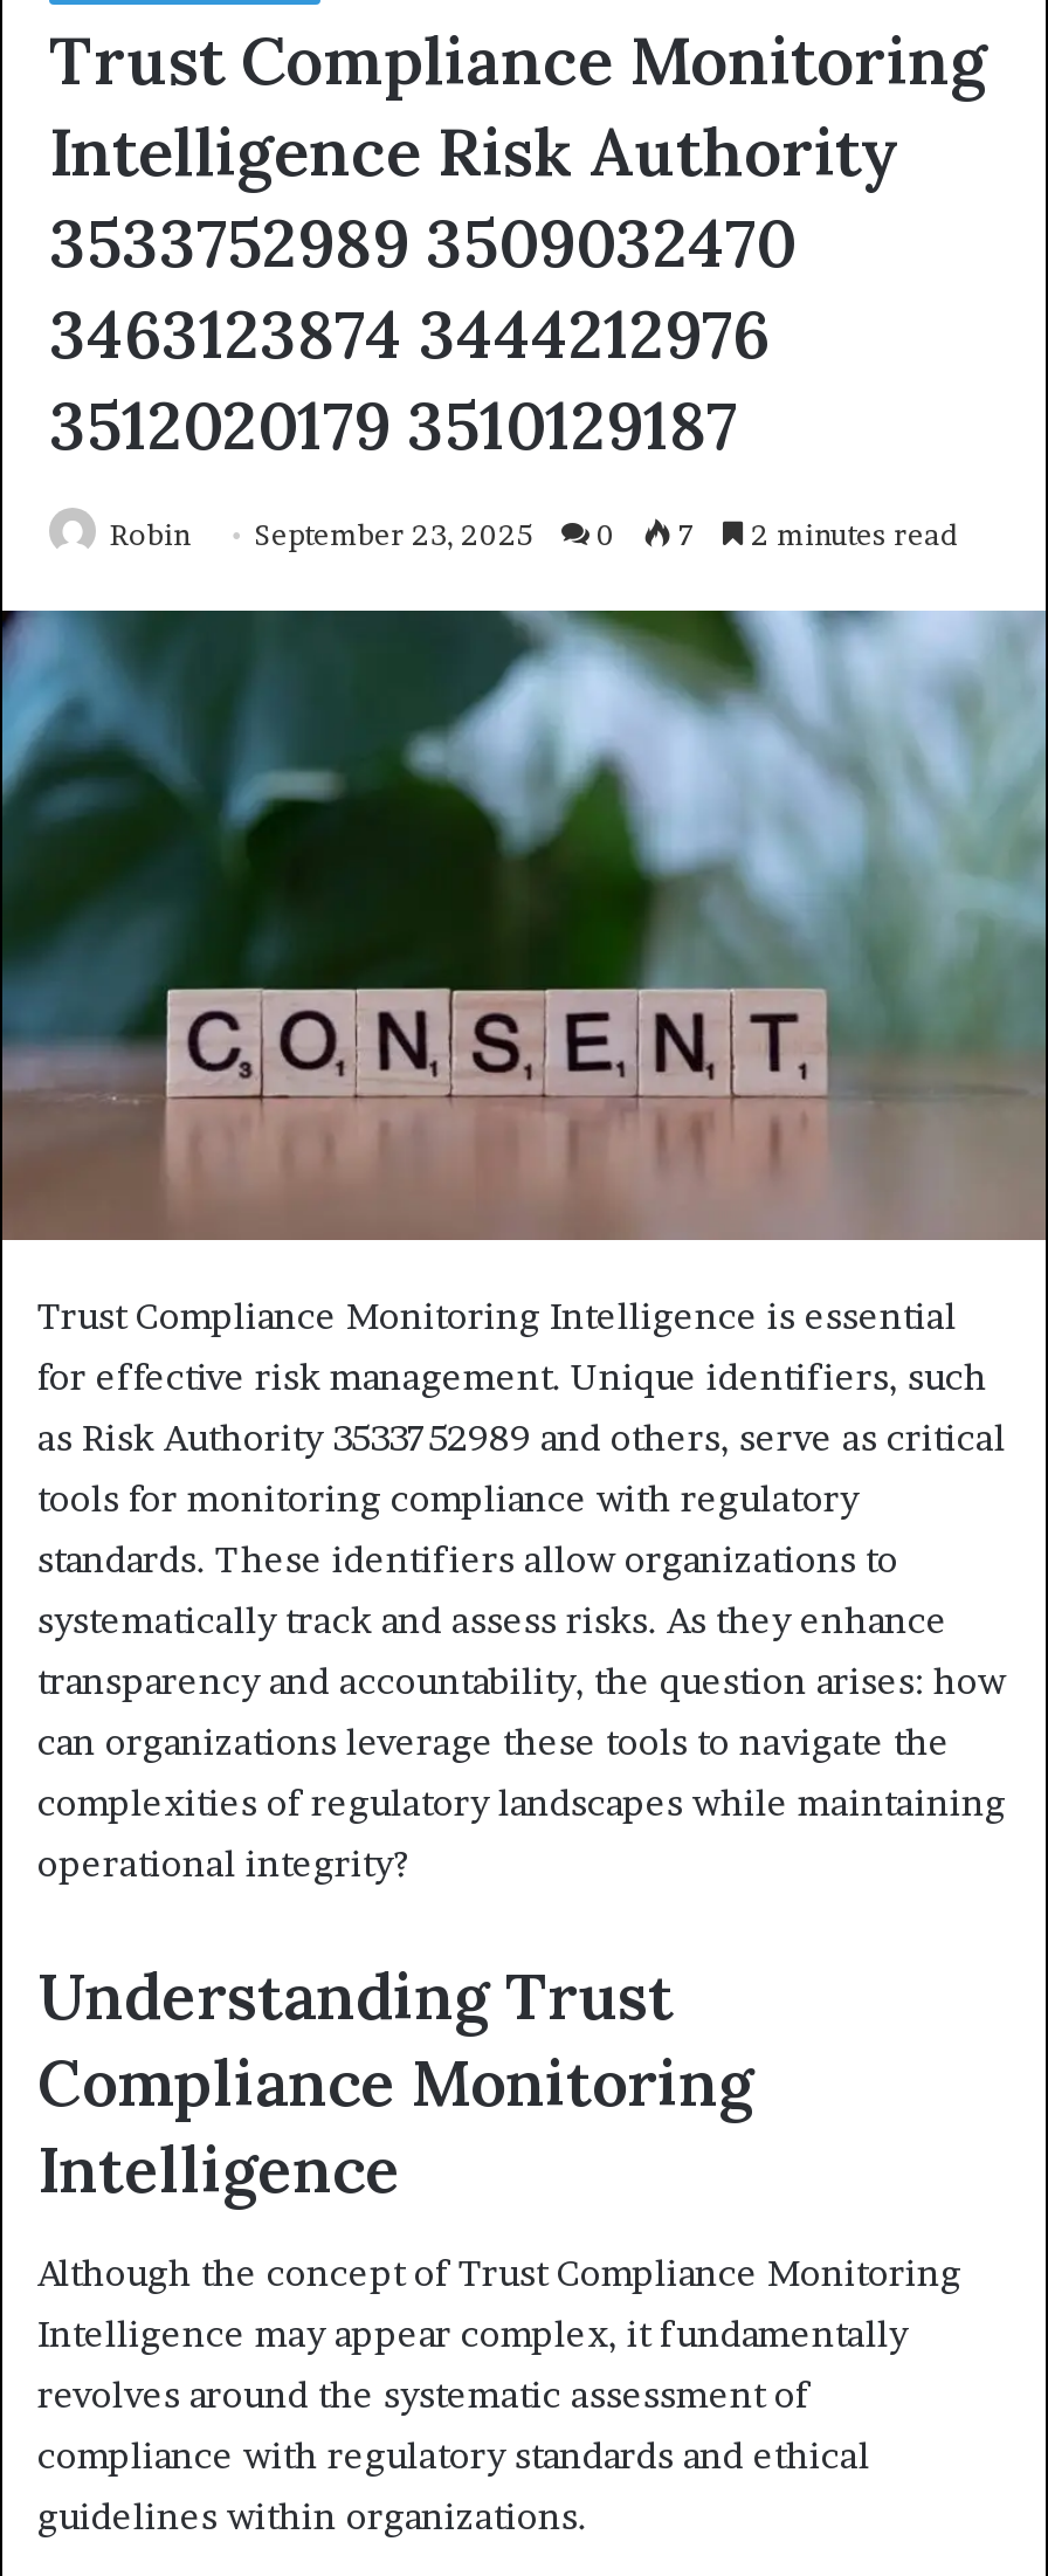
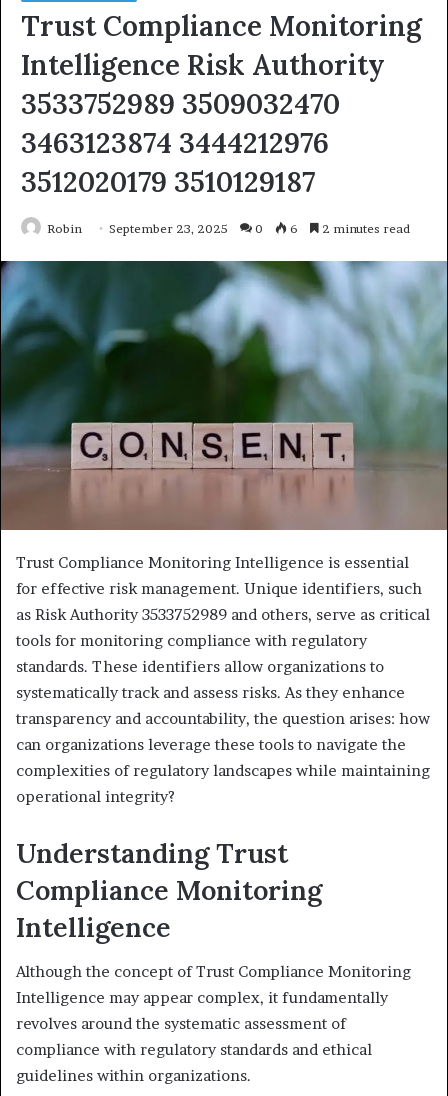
[110,517,957,552] Robin September 23, 2025 0 7 2 minutes read -> [47,221,410,236] Robin September 23, 2025 0 6 2 minutes read

